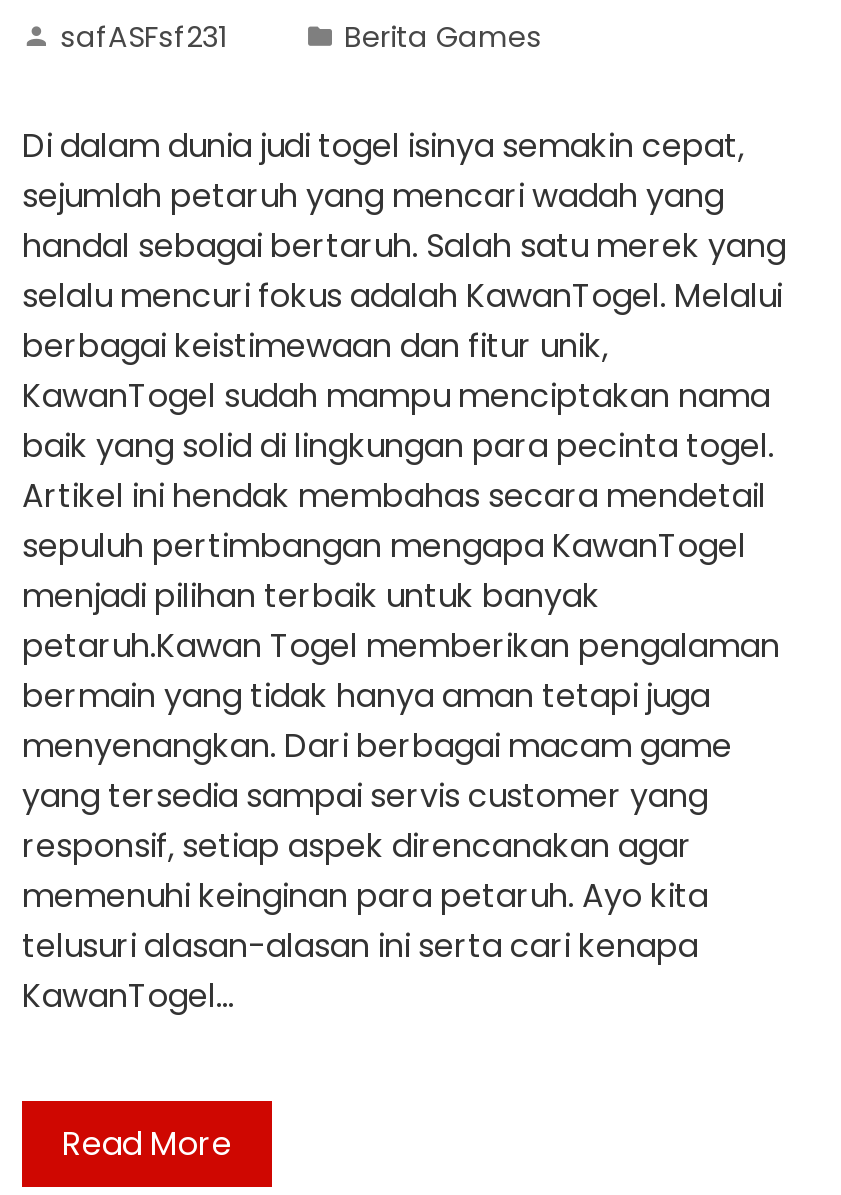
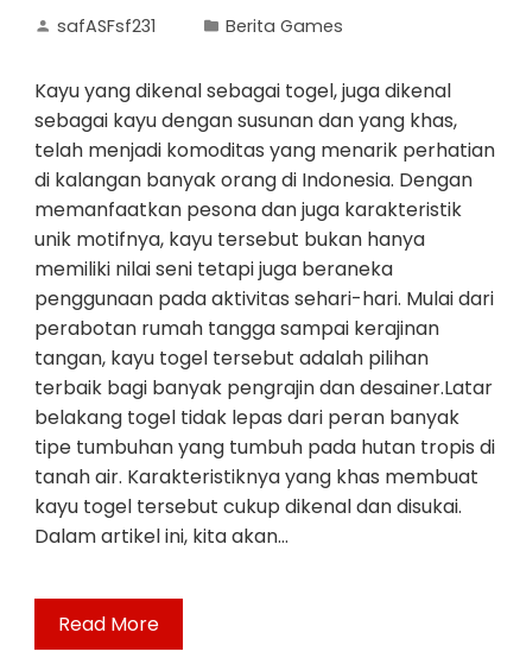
[22,123,786,1019] Di dalam dunia judi togel isinya semakin cepat, | sejumlah petaruh yang mencari wadah yang | handal sebagai bertaruh. Salah satu merek yang | selalu mencuri fokus adalah KawanTogel. Melalui | berbagai keistimewaan dan fitur unik, | KawanTogel sudah mampu menciptakan nama | baik yang solid di lingkungan para pecinta togel. | Artikel ini hendak membahas secara mendetail | sepuluh pertimbangan mengapa KawanTogel | menjadi pilihan terbaik untuk banyak | petaruh.Kawan Togel memberikan pengalaman | bermain yang tidak hanya aman tetapi juga | menyenangkan. Dari berbagai macam game | yang tersedia sampai servis customer yang | responsif, setiap aspek direncanakan agar | memenuhi keinginan para petaruh. Ayo kita | telusuri alasan-alasan ini serta cari kenapa | KawanTogel… -> [34,77,495,550] Kayu yang dikenal sebagai togel, juga dikenal | sebagai kayu dengan susunan dan yang khas, | telah menjadi komoditas yang menarik perhatian | di kalangan banyak orang di Indonesia. Dengan | memanfaatkan pesona dan juga karakteristik | unik motifnya, kayu tersebut bukan hanya | memiliki nilai seni tetapi juga beraneka | penggunaan pada aktivitas sehari-hari. Mulai dari | perabotan rumah tangga sampai kerajinan | tangan, kayu togel tersebut adalah pilihan | terbaik bagi banyak pengrajin dan desainer.Latar | belakang togel tidak lepas dari peran banyak | tipe tumbuhan yang tumbuh pada hutan tropis di | tanah air. Karakteristiknya yang khas membuat | kayu togel tersebut cukup dikenal dan disukai. | Dalam artikel ini, kita akan…

